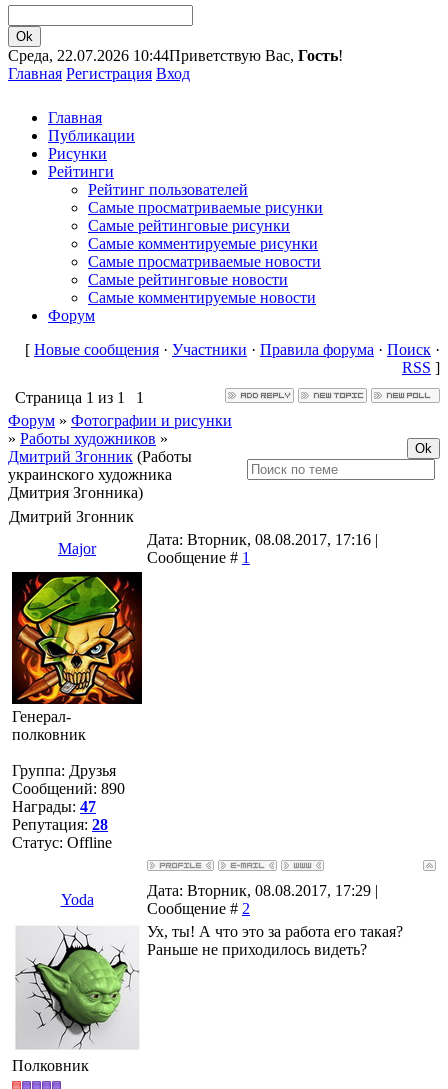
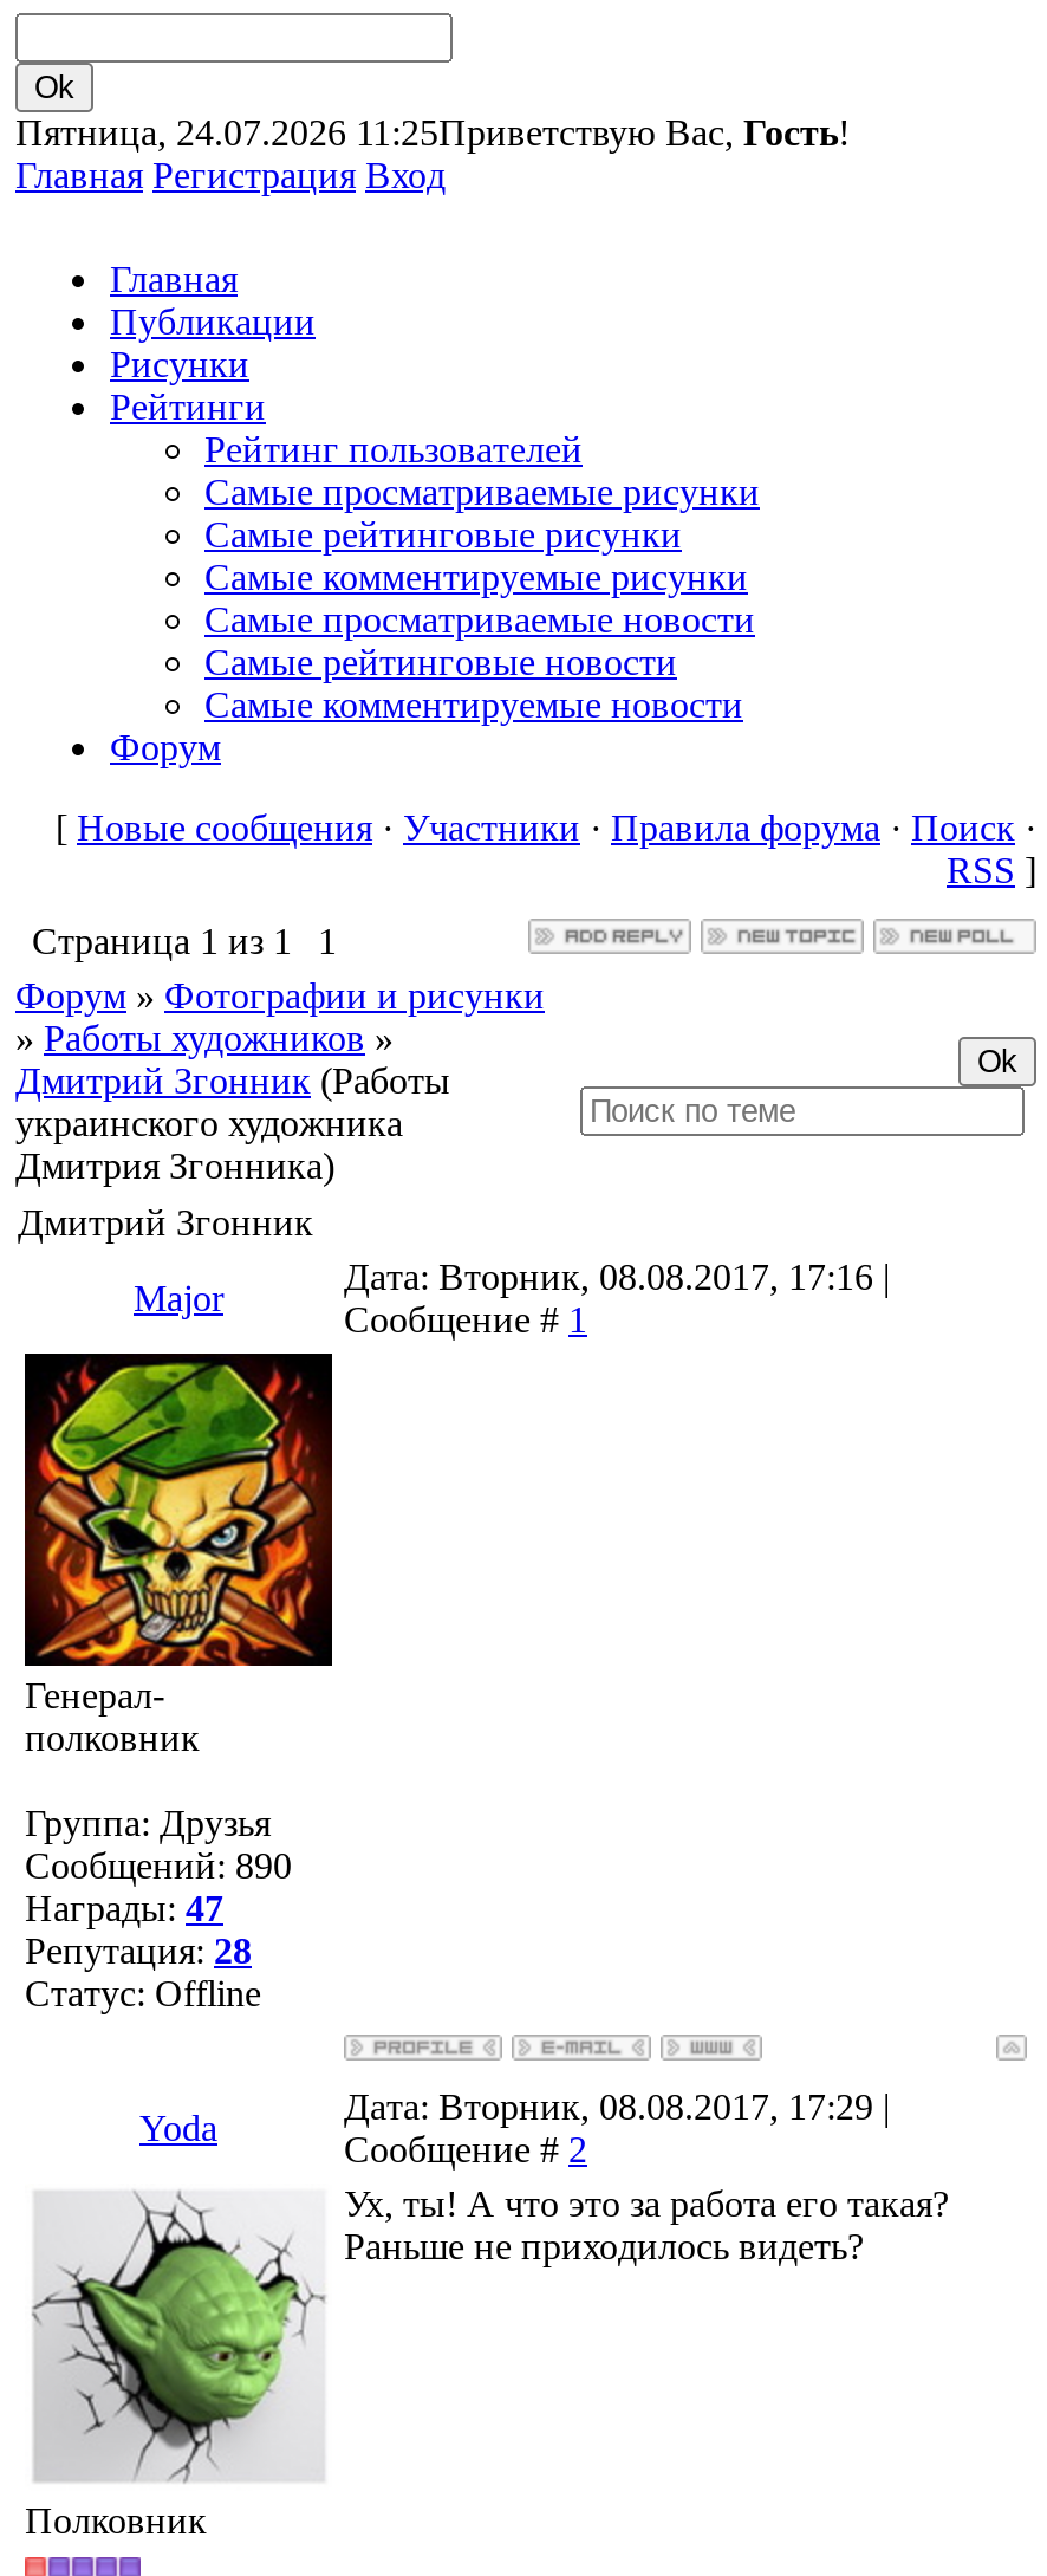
[8,47,343,64] Среда, 22.07.2026 10:44Приветствую Вас, Гость! -> [15,112,850,153] Пятница, 24.07.2026 11:25Приветствую Вас, Гость!

